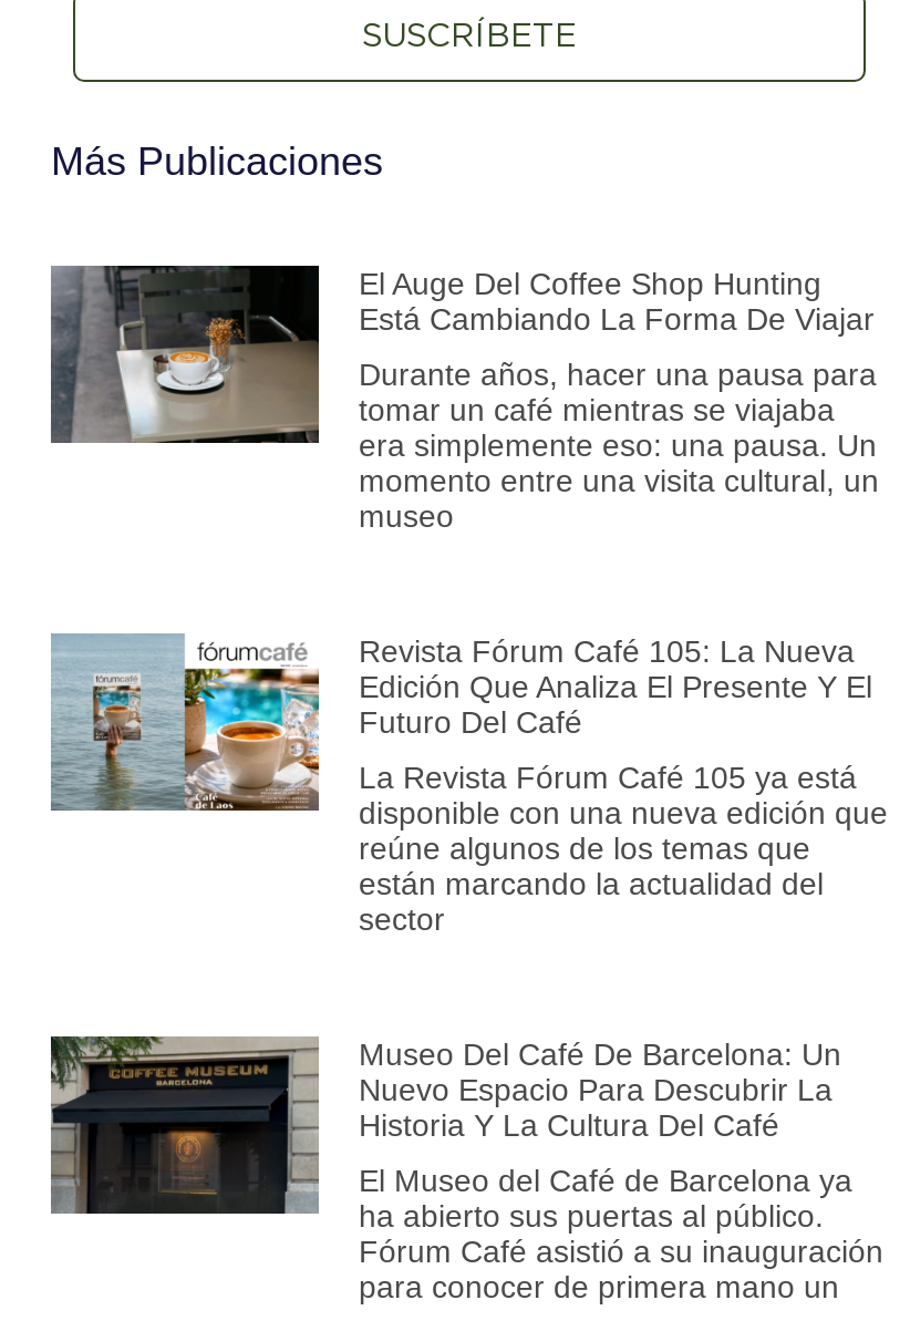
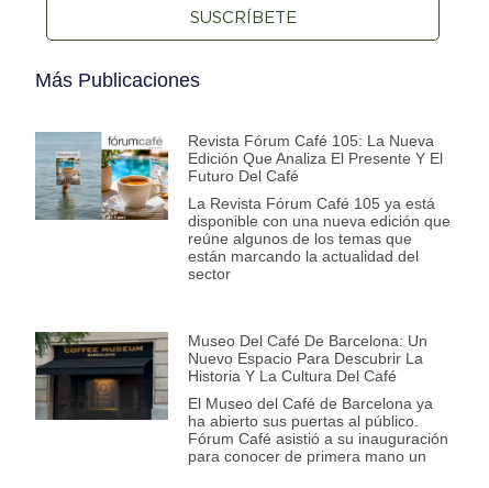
[51,264,879,534] [image] | El Auge Del Coffee Shop Hunting | Está Cambiando La Forma De Viajar | Durante años, hacer una pausa para | tomar un café mientras se viajaba | era simplemente eso: una pausa. Un | momento entre una visita cultural, un | museo -> none

